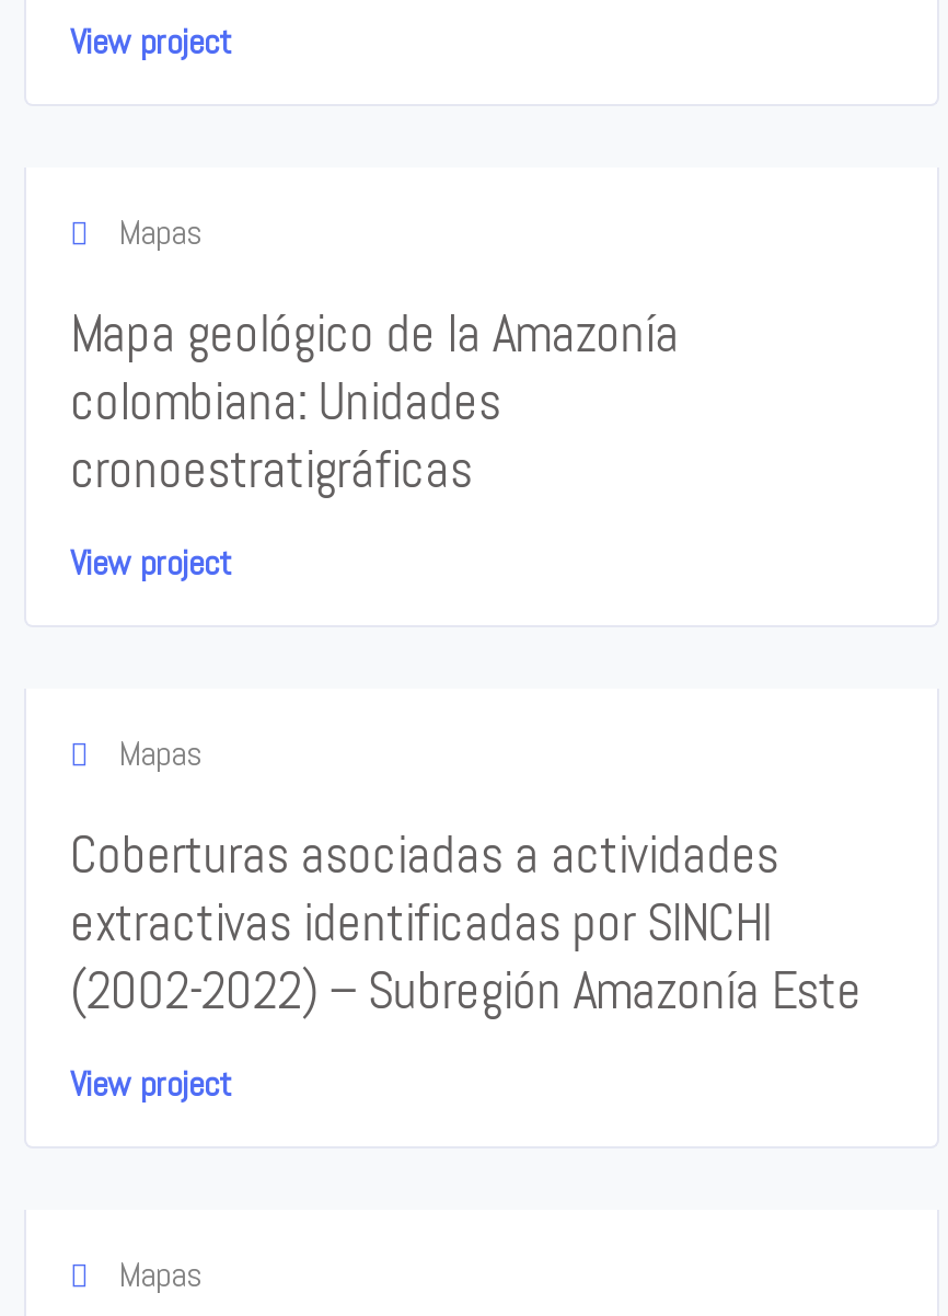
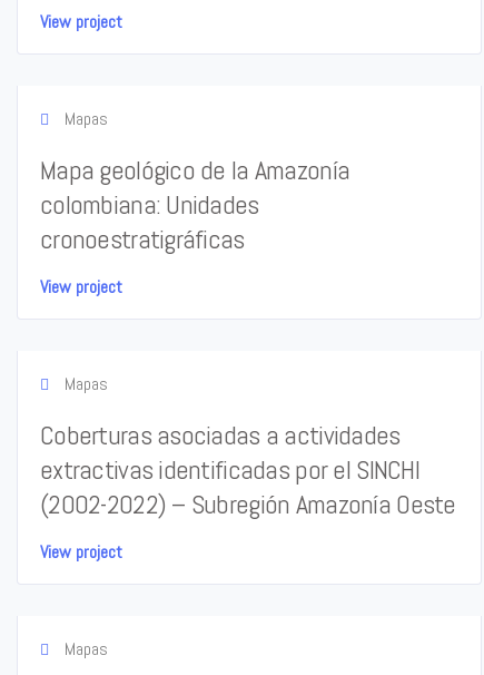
[70,888,861,1024] extractivas identificadas por SINCHI | (2002-2022) – Subregión Amazonía Este -> [40,452,456,521] extractivas identificadas por el SINCHI | (2002-2022) – Subregión Amazonía Oeste

